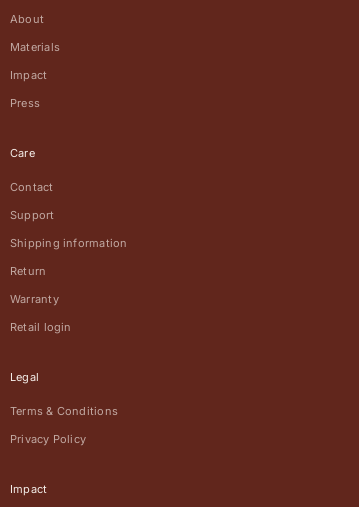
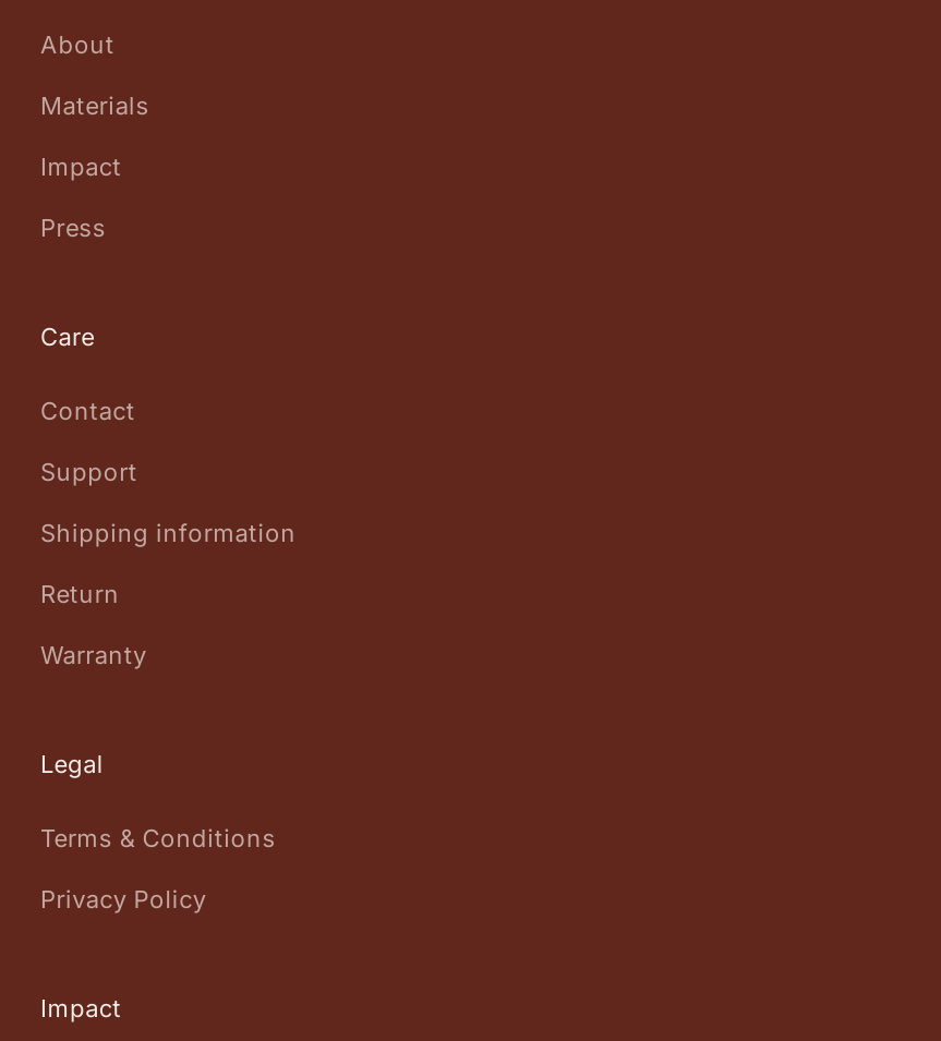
[10,320,72,334] Retail login -> none

